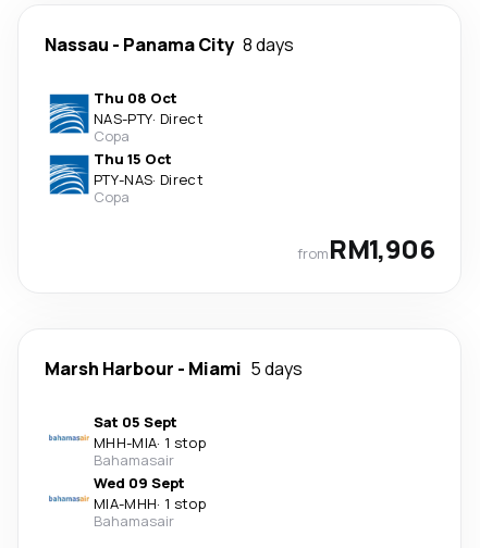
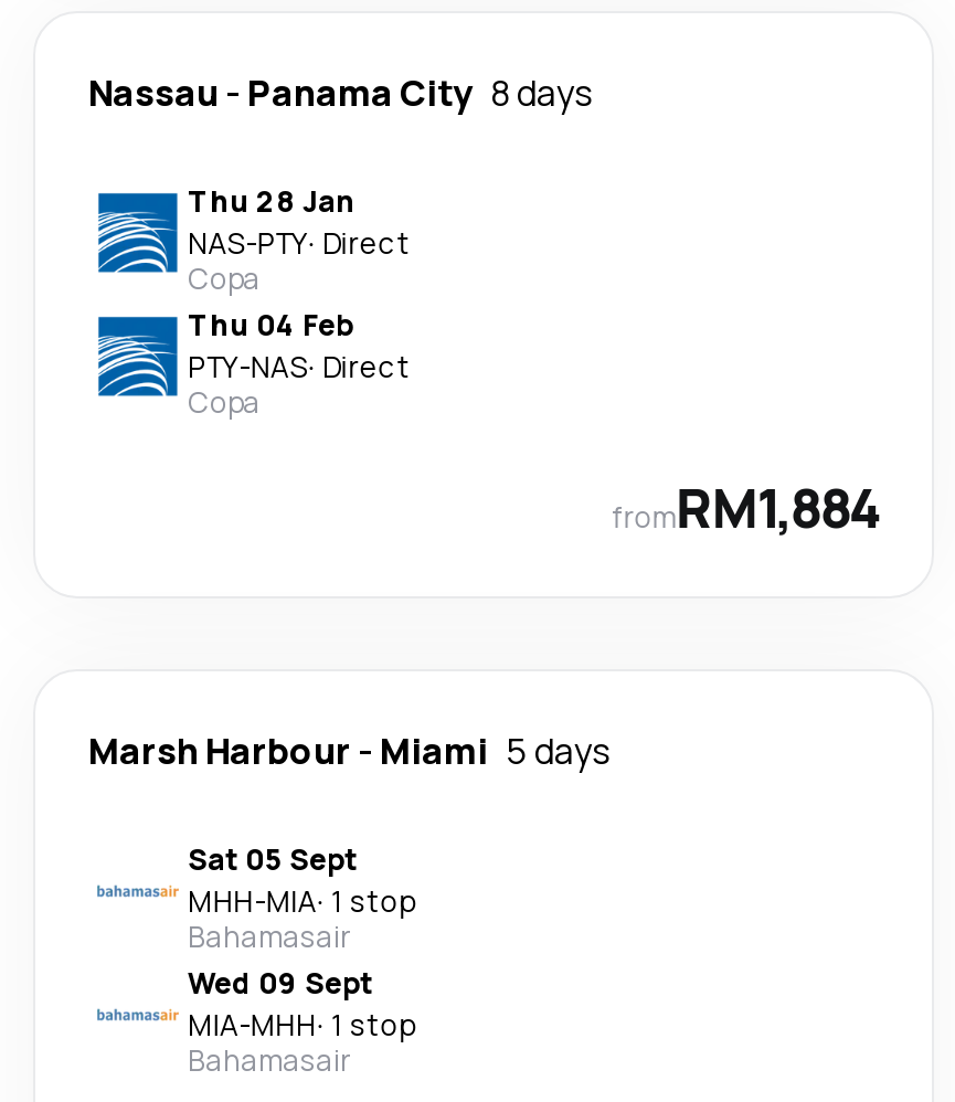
[94,88,177,107] Thu 08 Oct -> [188,180,356,220] Thu 28 Jan
[94,149,172,168] Thu 15 Oct -> [188,304,353,344] Thu 04 Feb
[297,230,434,266] fromRM1,906 -> [612,470,879,543] fromRM1,884

